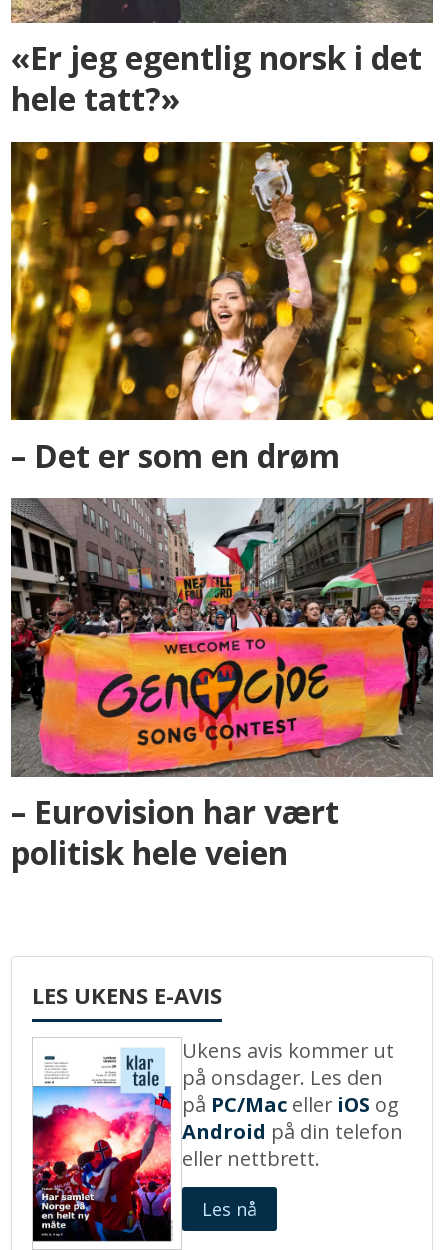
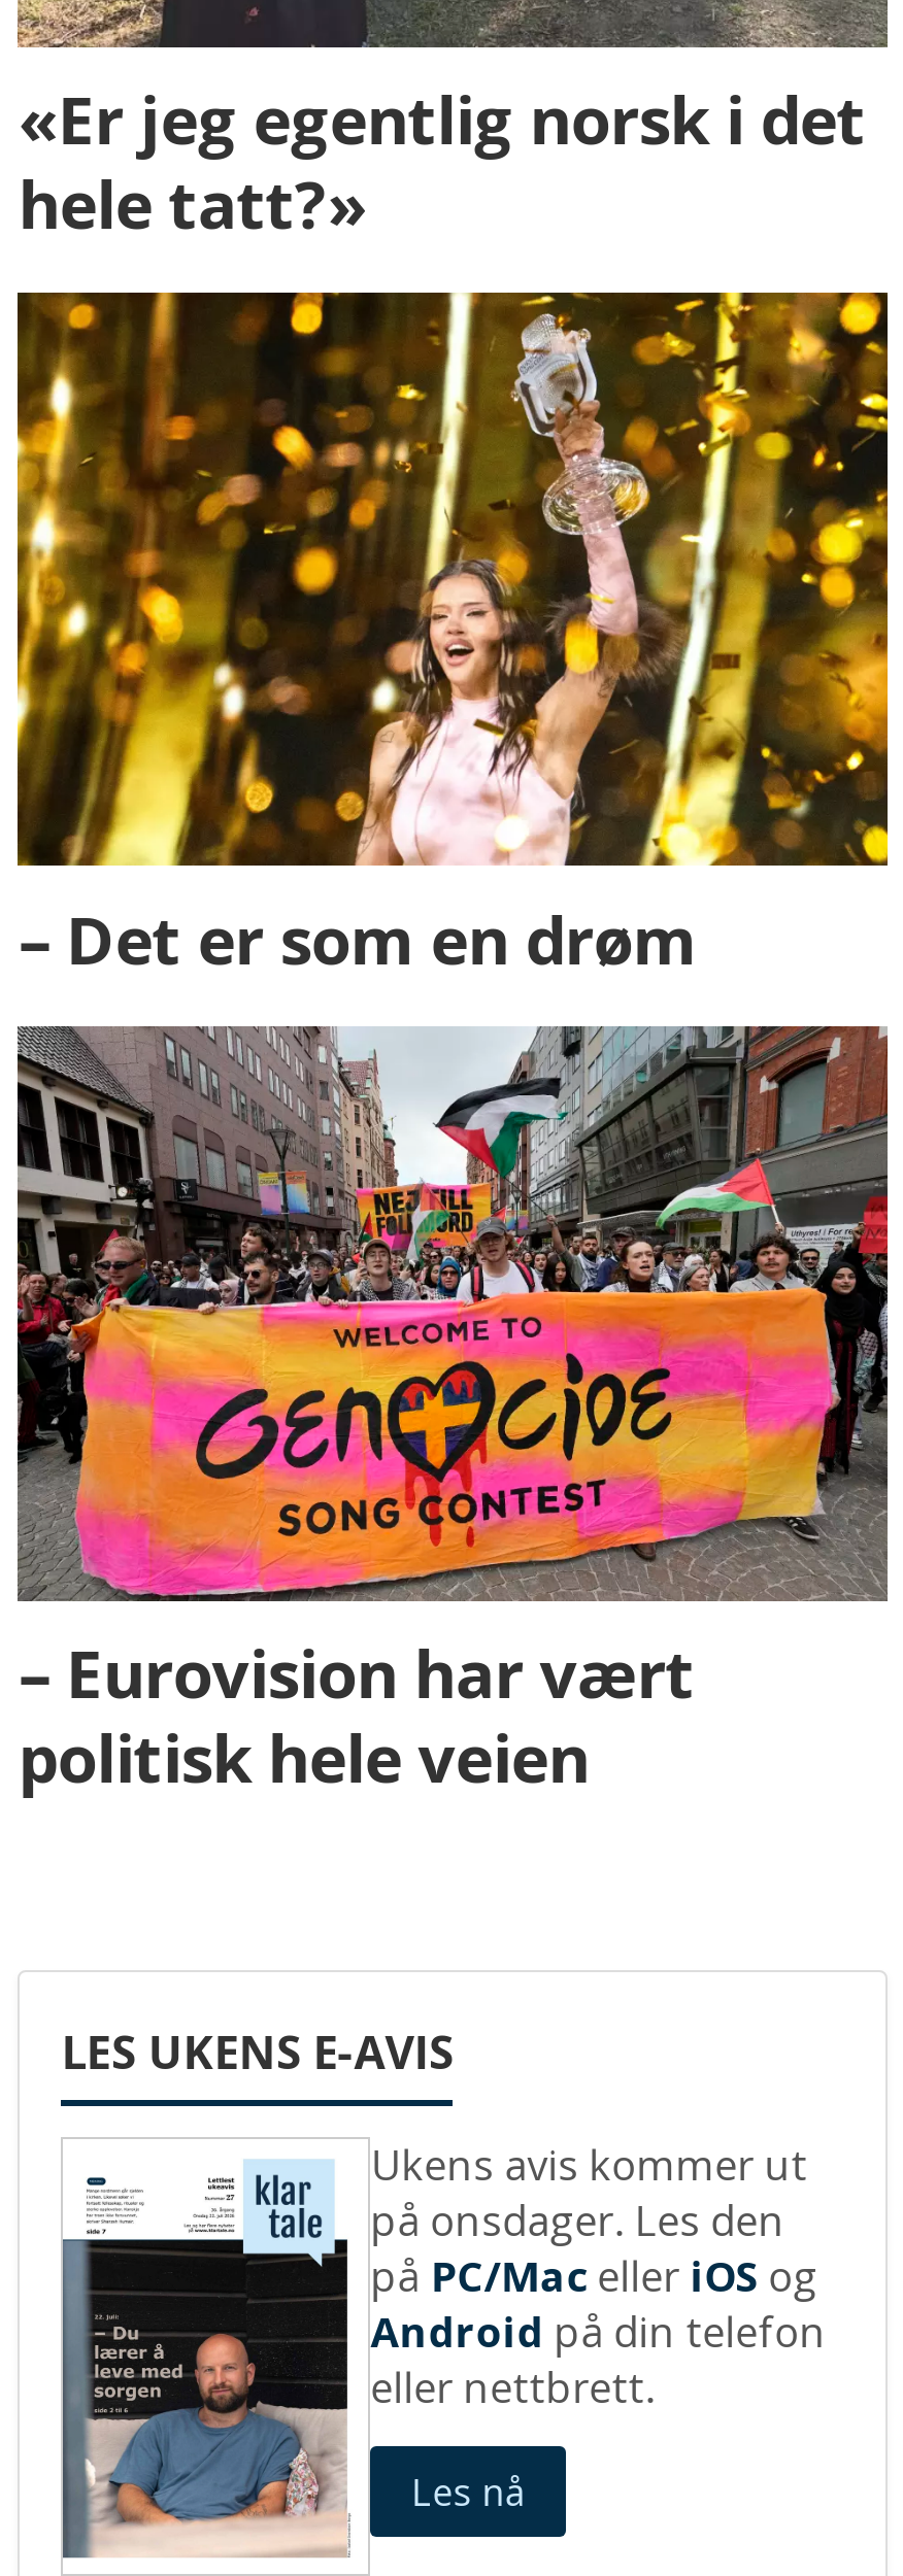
[32,1086,172,1242] [image] -> [61,2238,349,2560] [image]

